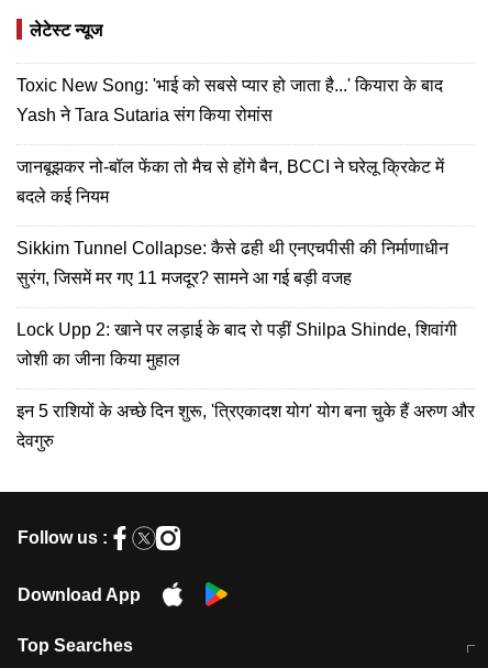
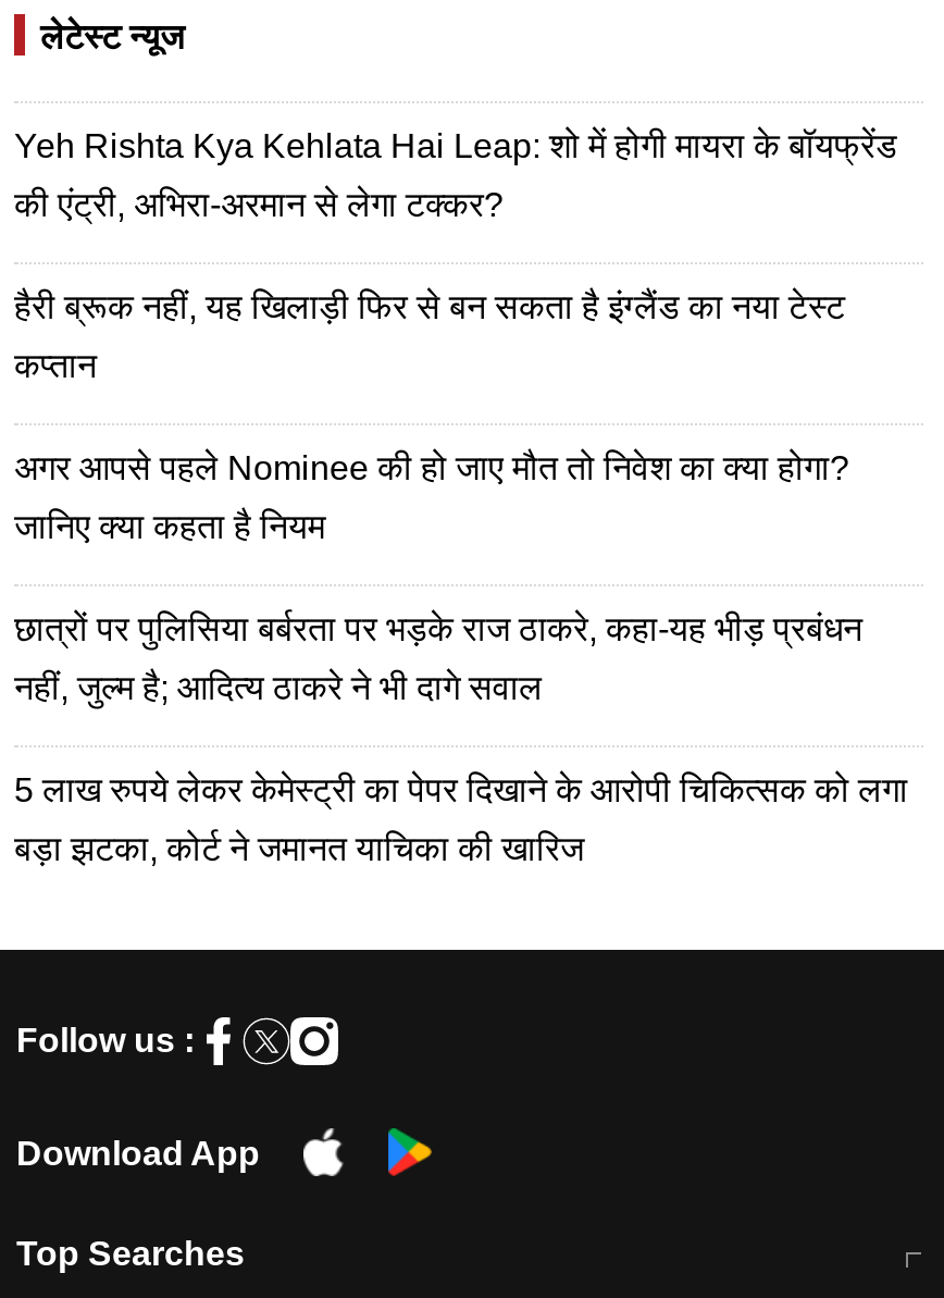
[16,75,443,94] Toxic New Song: 'भाई को सबसे प्यार हो जाता है...' कियारा के बाद -> [14,126,897,163] Yeh Rishta Kya Kehlata Hai Leap: शो में होगी मायरा के बॉयफ्रेंड
[16,105,273,124] Yash ने Tara Sutaria संग किया रोमांस -> [14,185,504,222] की एंट्री, अभिरा-अरमान से लेगा टक्कर?
[16,157,444,176] जानबूझकर नो-बॉल फेंका तो मैच से होंगे बैन, BCCI ने घरेलू क्रिकेट में -> [14,287,845,324] हैरी ब्रूक नहीं, यह खिलाड़ी फिर से बन सकता है इंग्लैंड का नया टेस्ट
[16,187,109,205] बदले कई नियम -> [14,346,97,383] कप्तान
[16,238,448,257] Sikkim Tunnel Collapse: कैसे ढही थी एनएचपीसी की निर्माणाधीन -> [14,448,849,485] अगर आपसे पहले Nominee की हो जाए मौत तो निवेश का क्या होगा?
[16,268,352,287] सुरंग, जिसमें मर गए 11 मजदूर? सामने आ गई बड़ी वजह -> [14,507,325,544] जानिए क्या कहता है नियम
[16,320,457,339] Lock Upp 2: खाने पर लड़ाई के बाद रो पड़ीं Shilpa Shinde, शिवांगी -> [14,610,862,646] छात्रों पर पुलिसिया बर्बरता पर भड़के राज ठाकरे, कहा-यह भीड़ प्रबंधन
[16,350,180,368] जोशी का जीना किया मुहाल -> [14,668,543,705] नहीं, जुल्म है; आदित्य ठाकरे ने भी दागे सवाल
[16,401,475,420] इन 5 राशियों के अच्छे दिन शुरू, 'त्रिएकादश योग' योग बना चुके हैं अरुण और -> [14,771,908,808] 5 लाख रुपये लेकर केमेस्ट्री का पेपर दिखाने के आरोपी चिकित्सक को लगा
[16,431,54,450] देवगुरु -> [14,829,584,866] बड़ा झटका, कोर्ट ने जमानत याचिका की खारिज

